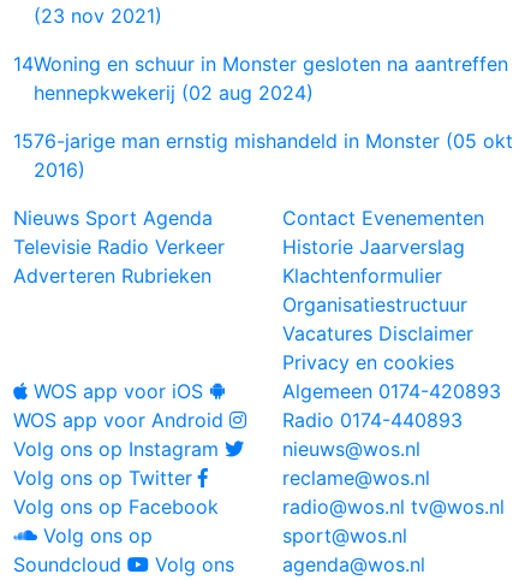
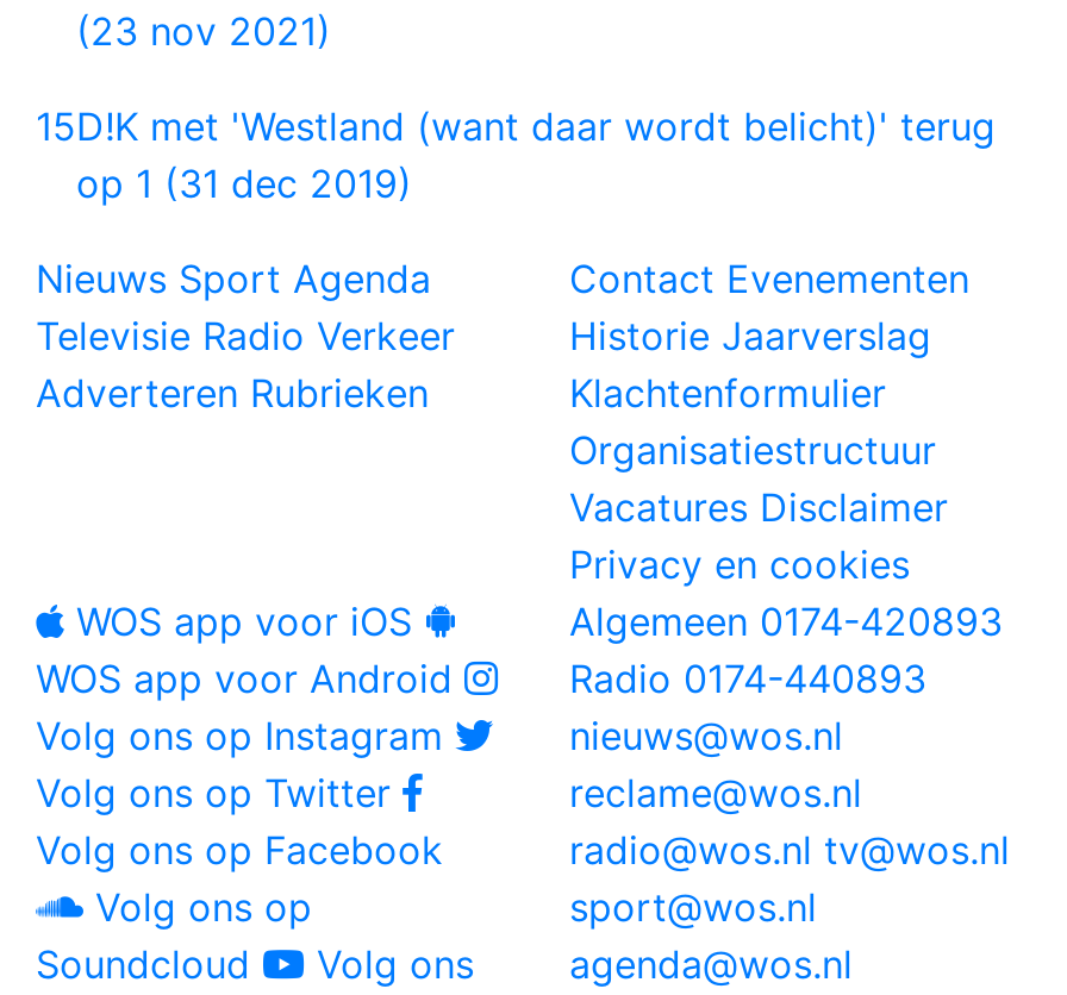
[13,51,513,181] 14Woning en schuur in Monster gesloten na aantreffen | hennepkwekerij (02 aug 2024) | 1576-jarige man ernstig mishandeld in Monster (05 okt | 2016) -> [36,101,996,206] 15D!K met 'Westland (want daar wordt belicht)' terug | op 1 (31 dec 2019)

